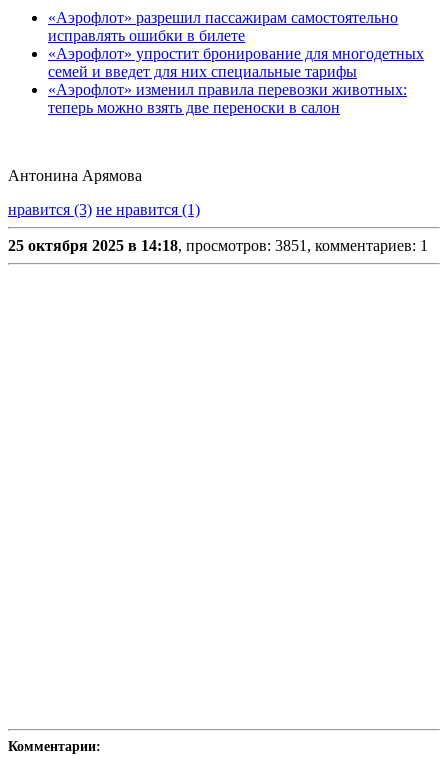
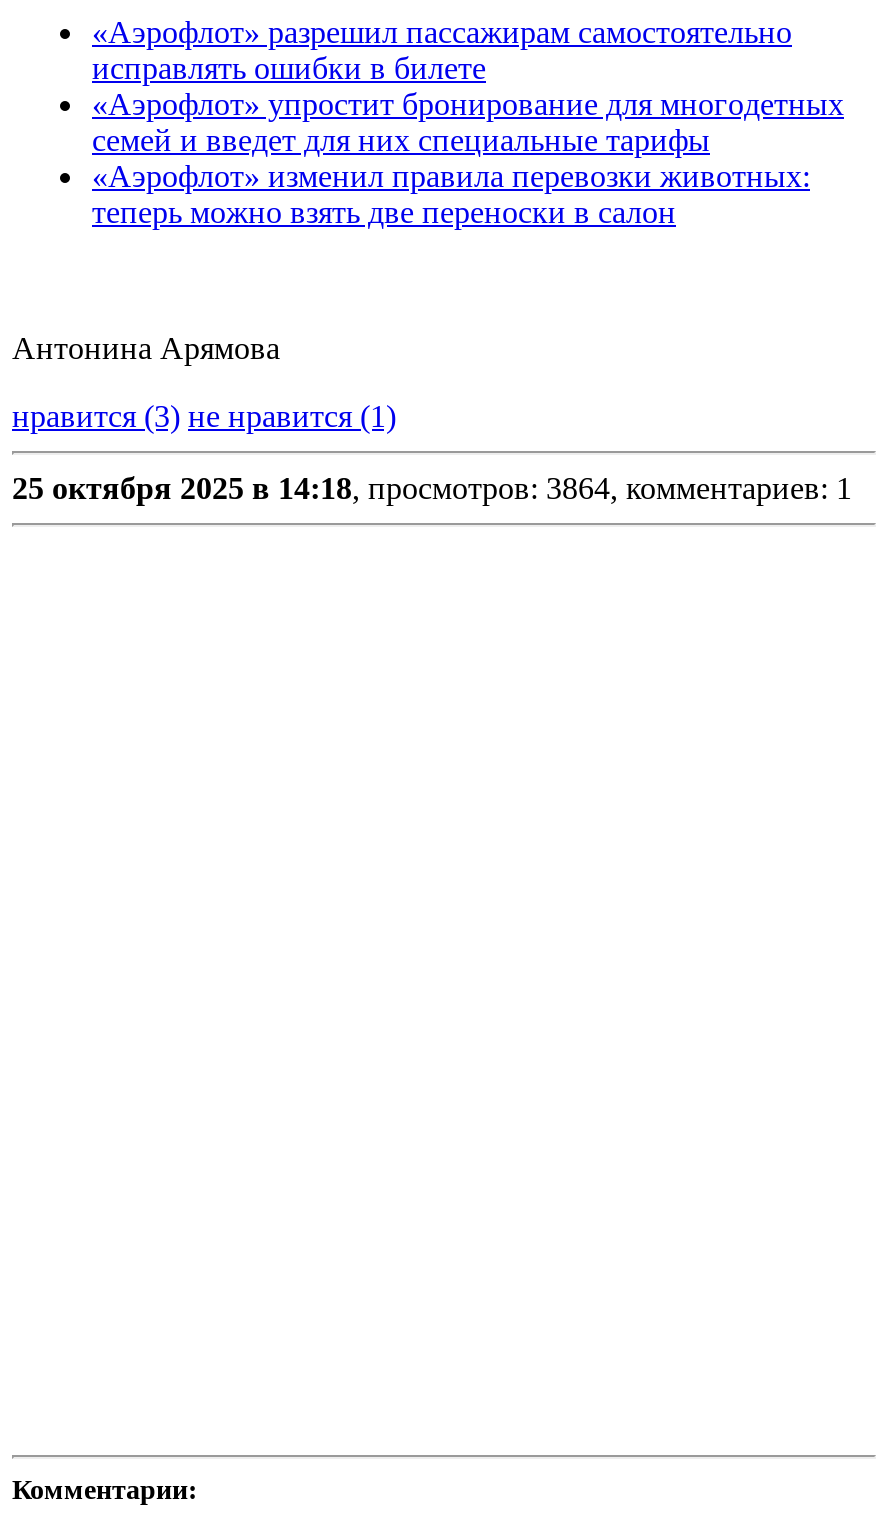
[8,237,428,254] 25 октября 2025 в 14:18, просмотров: 3851, комментариев: 1 -> [12,471,852,505] 25 октября 2025 в 14:18, просмотров: 3864, комментариев: 1

